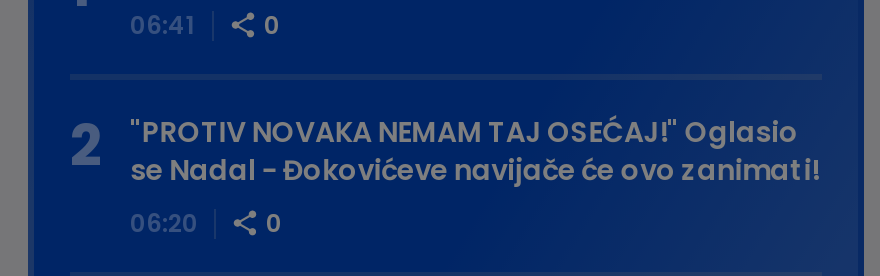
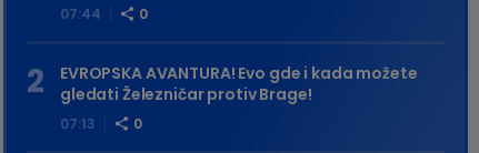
[130,8,280,42] 06:41 0 -> [60,5,148,23] 07:44 0
[130,112,819,190] "PROTIV NOVAKA NEMAM TAJ OSEĆAJ!" Oglasio | se Nadal - Đokovićeve navijače će ovo zanimati! -> [60,62,417,105] EVROPSKA AVANTURA! Evo gde i kada možete | gledati Železničar protiv Brage!
[130,206,282,240] 06:20 0 -> [60,114,142,133] 07:13 0

